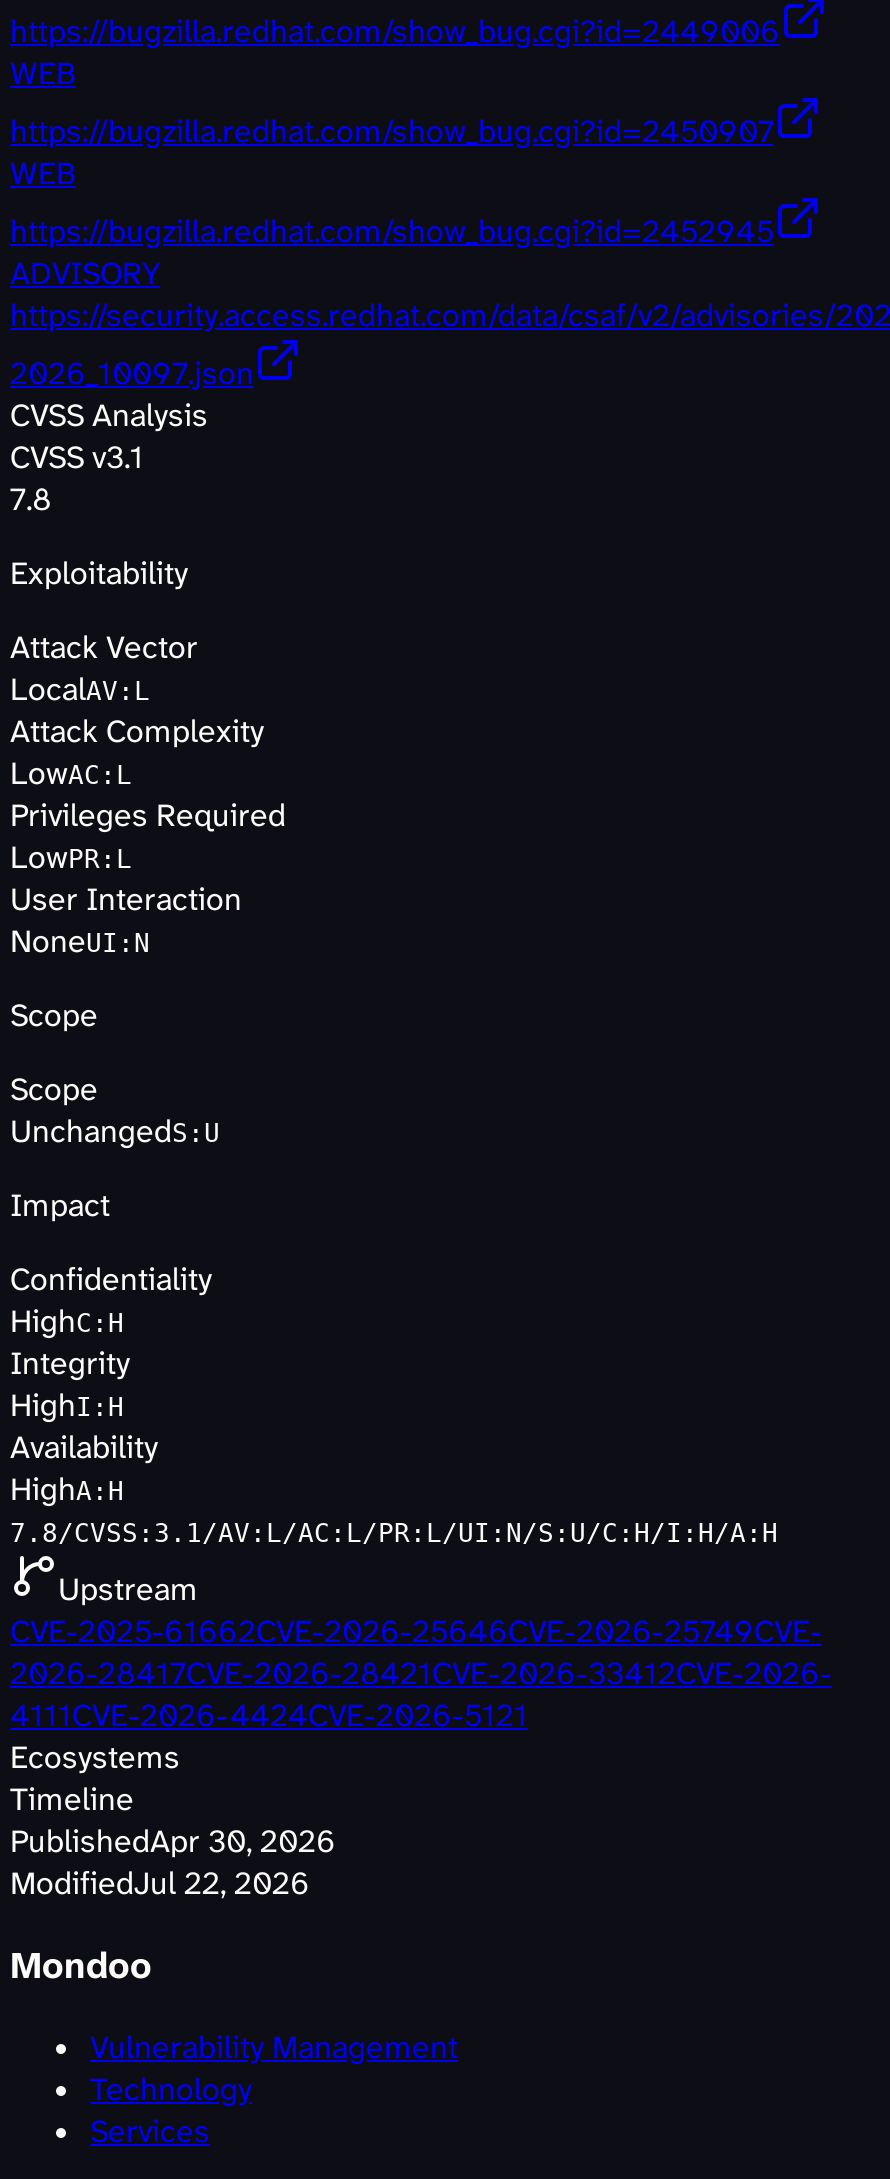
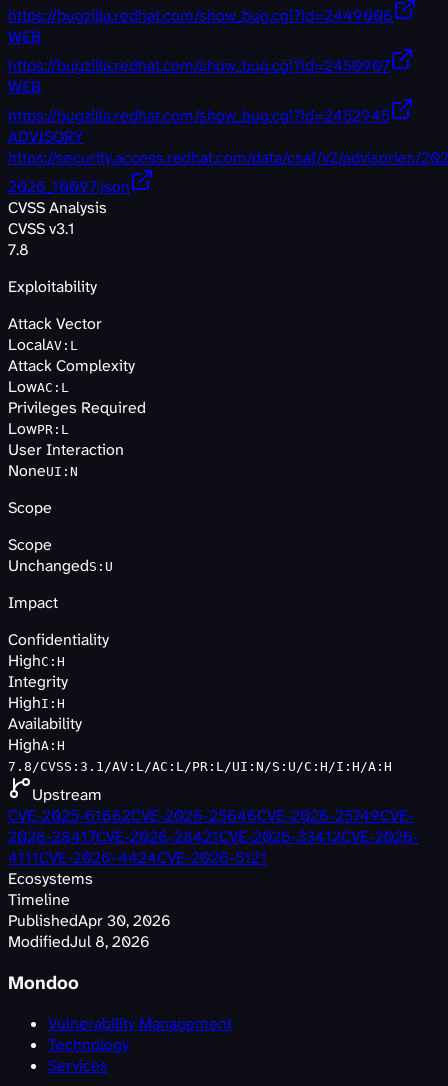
[10,1862,310,1904] ModifiedJul 22, 2026 -> [8,931,150,952] ModifiedJul 8, 2026

